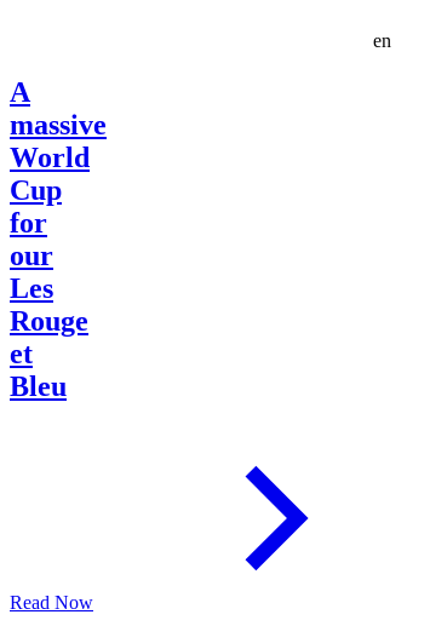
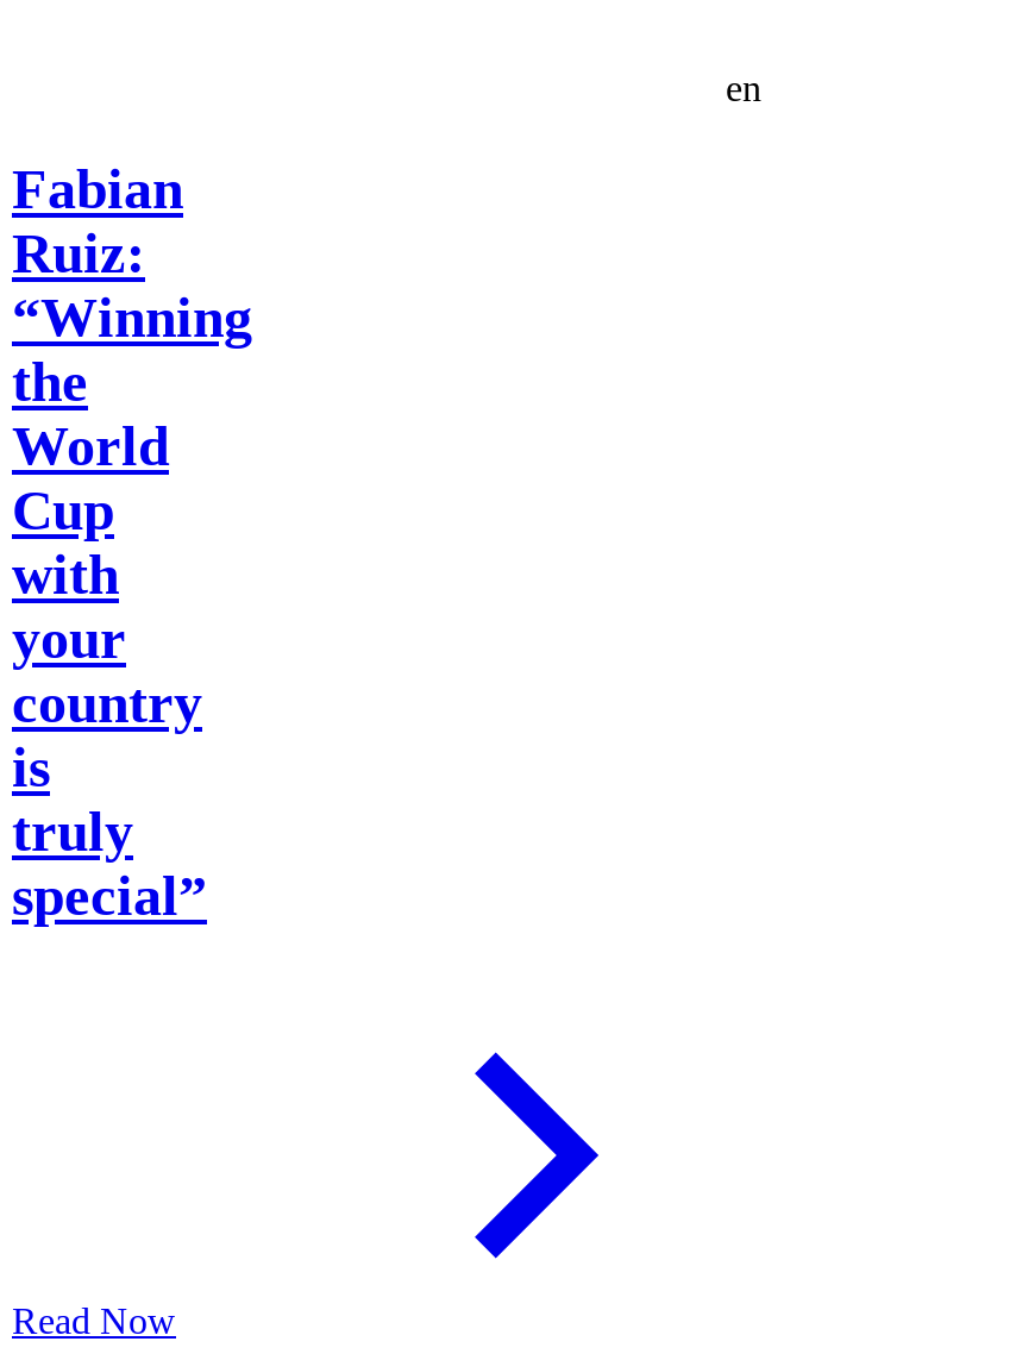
[10,76,107,140] A | massive -> [12,158,252,413] Fabian | Ruiz: | “Winning | the
[10,207,88,402] for | our | Les | Rouge | et | Bleu -> [12,544,207,927] with | your | country | is | truly | special”

